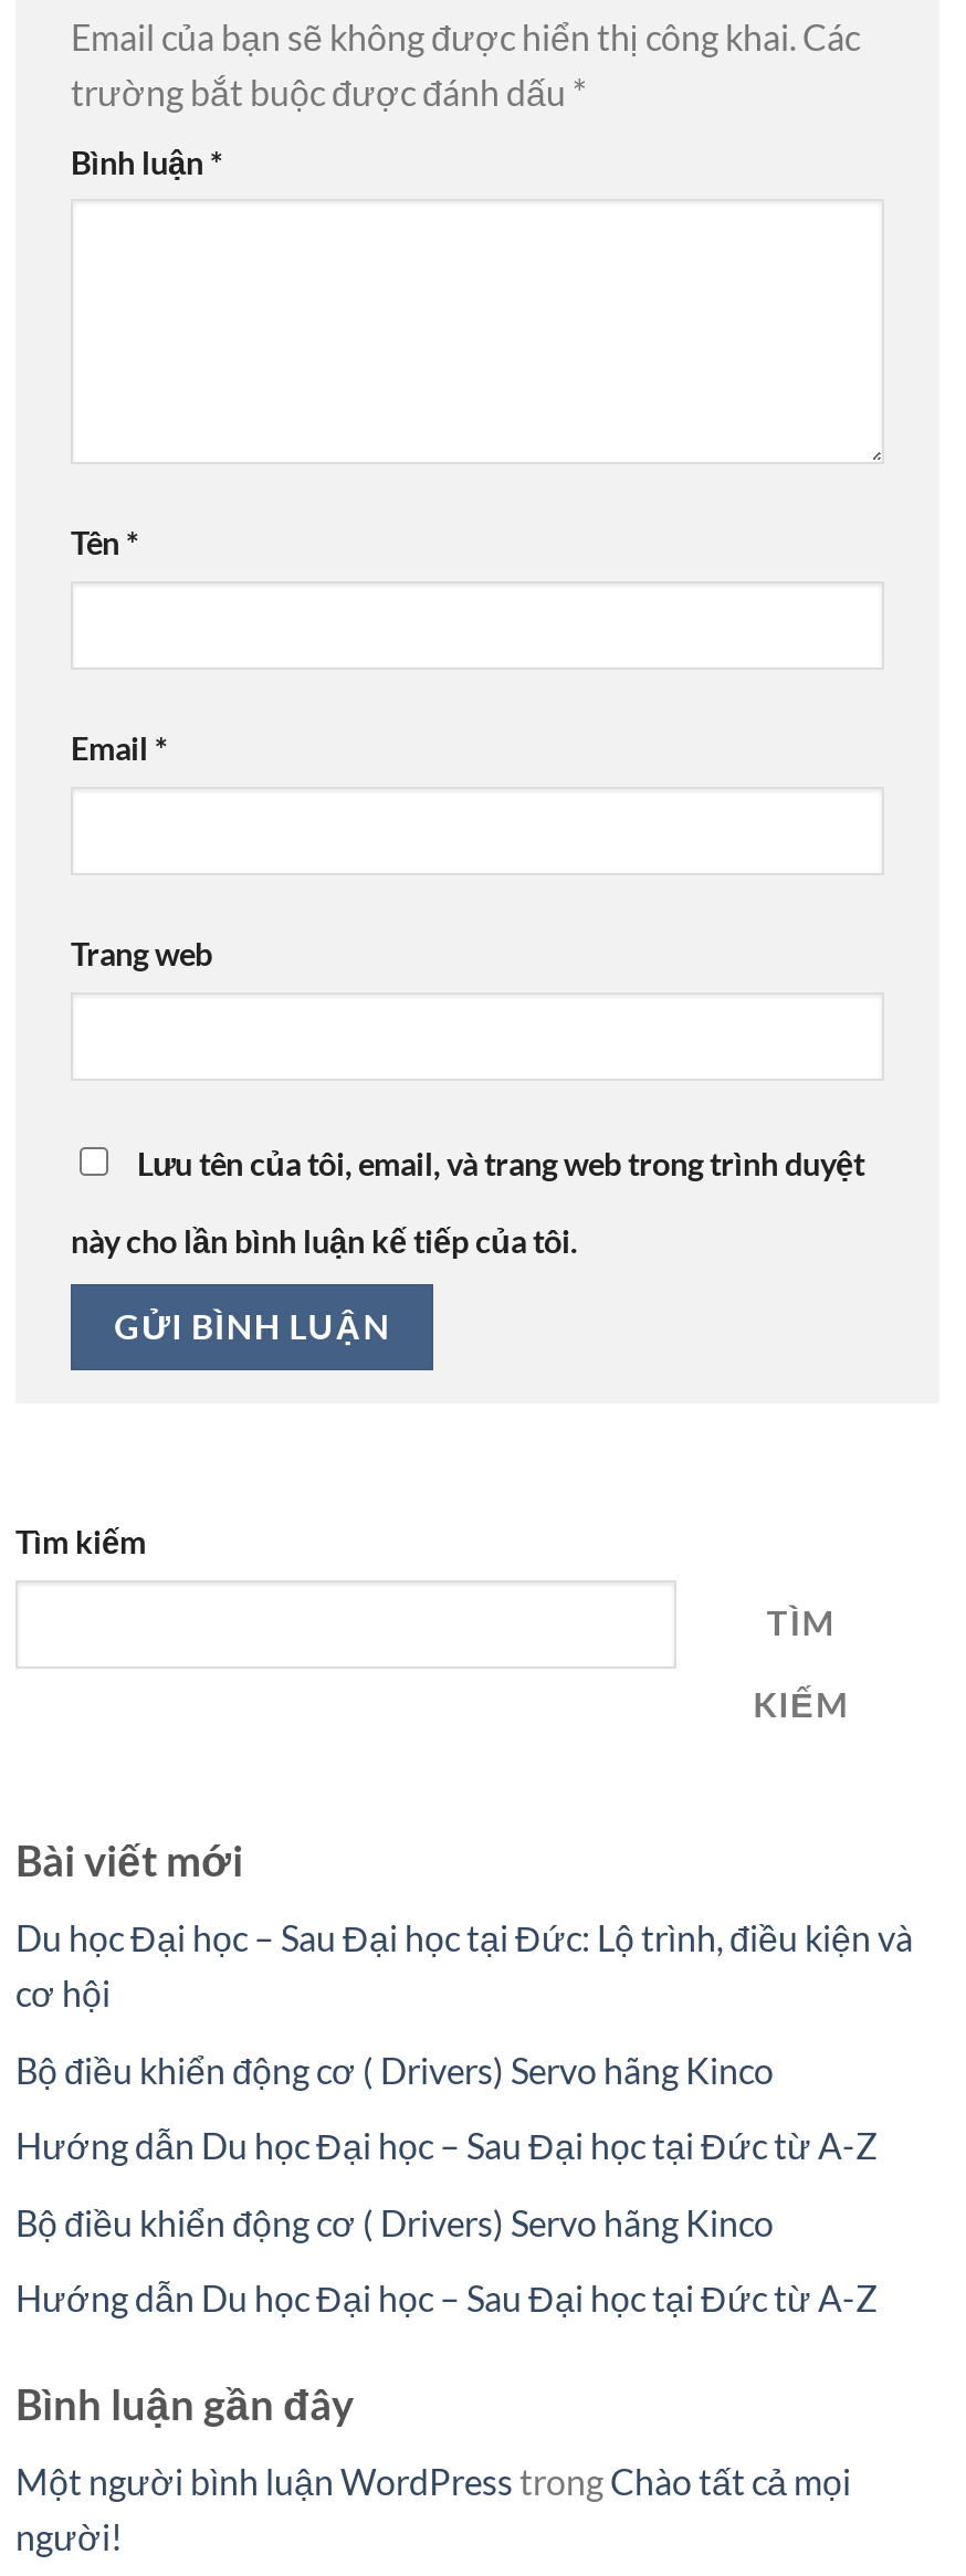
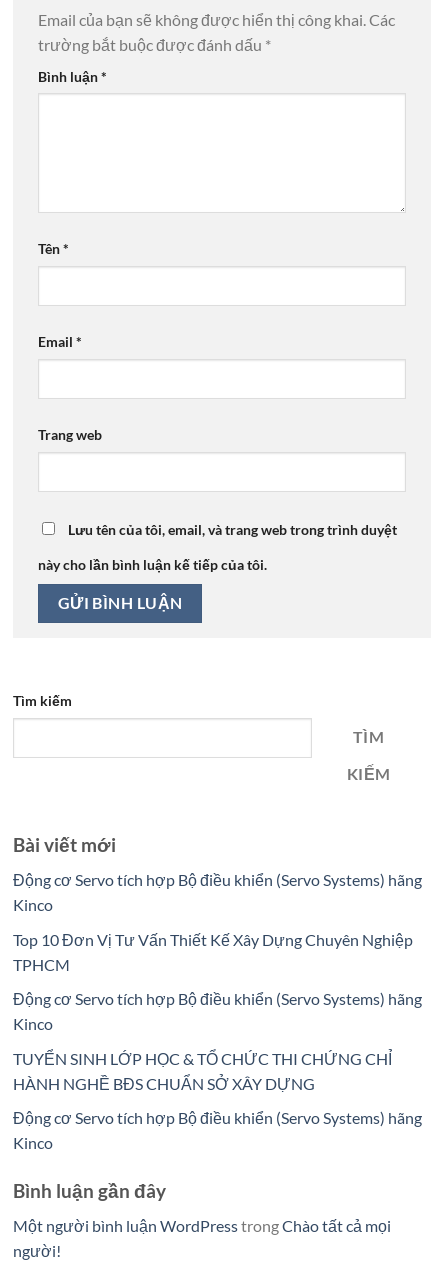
[15,1916,913,2014] Du học Đại học – Sau Đại học tại Đức: Lộ trình, điều kiện và | cơ hội -> [13,870,422,914] Động cơ Servo tích hợp Bộ điều khiển (Servo Systems) hãng | Kinco
[15,2048,774,2090] Bộ điều khiển động cơ ( Drivers) Servo hãng Kinco -> [13,930,413,974] Top 10 Đơn Vị Tư Vấn Thiết Kế Xây Dựng Chuyên Nghiệp | TPHCM
[15,2125,878,2167] Hướng dẫn Du học Đại học – Sau Đại học tại Đức từ A-Z -> [13,989,422,1033] Động cơ Servo tích hợp Bộ điều khiển (Servo Systems) hãng | Kinco
[15,2201,774,2243] Bộ điều khiển động cơ ( Drivers) Servo hãng Kinco -> [13,1049,392,1093] TUYỂN SINH LỚP HỌC & TỔ CHỨC THI CHỨNG CHỈ | HÀNH NGHỀ BĐS CHUẨN SỞ XÂY DỰNG
[15,2278,878,2320] Hướng dẫn Du học Đại học – Sau Đại học tại Đức từ A-Z -> [13,1108,422,1152] Động cơ Servo tích hợp Bộ điều khiển (Servo Systems) hãng | Kinco

